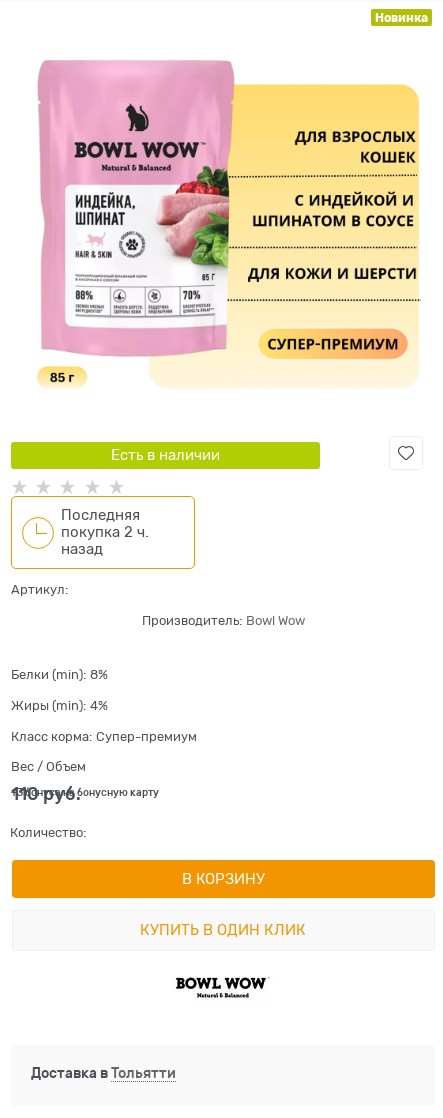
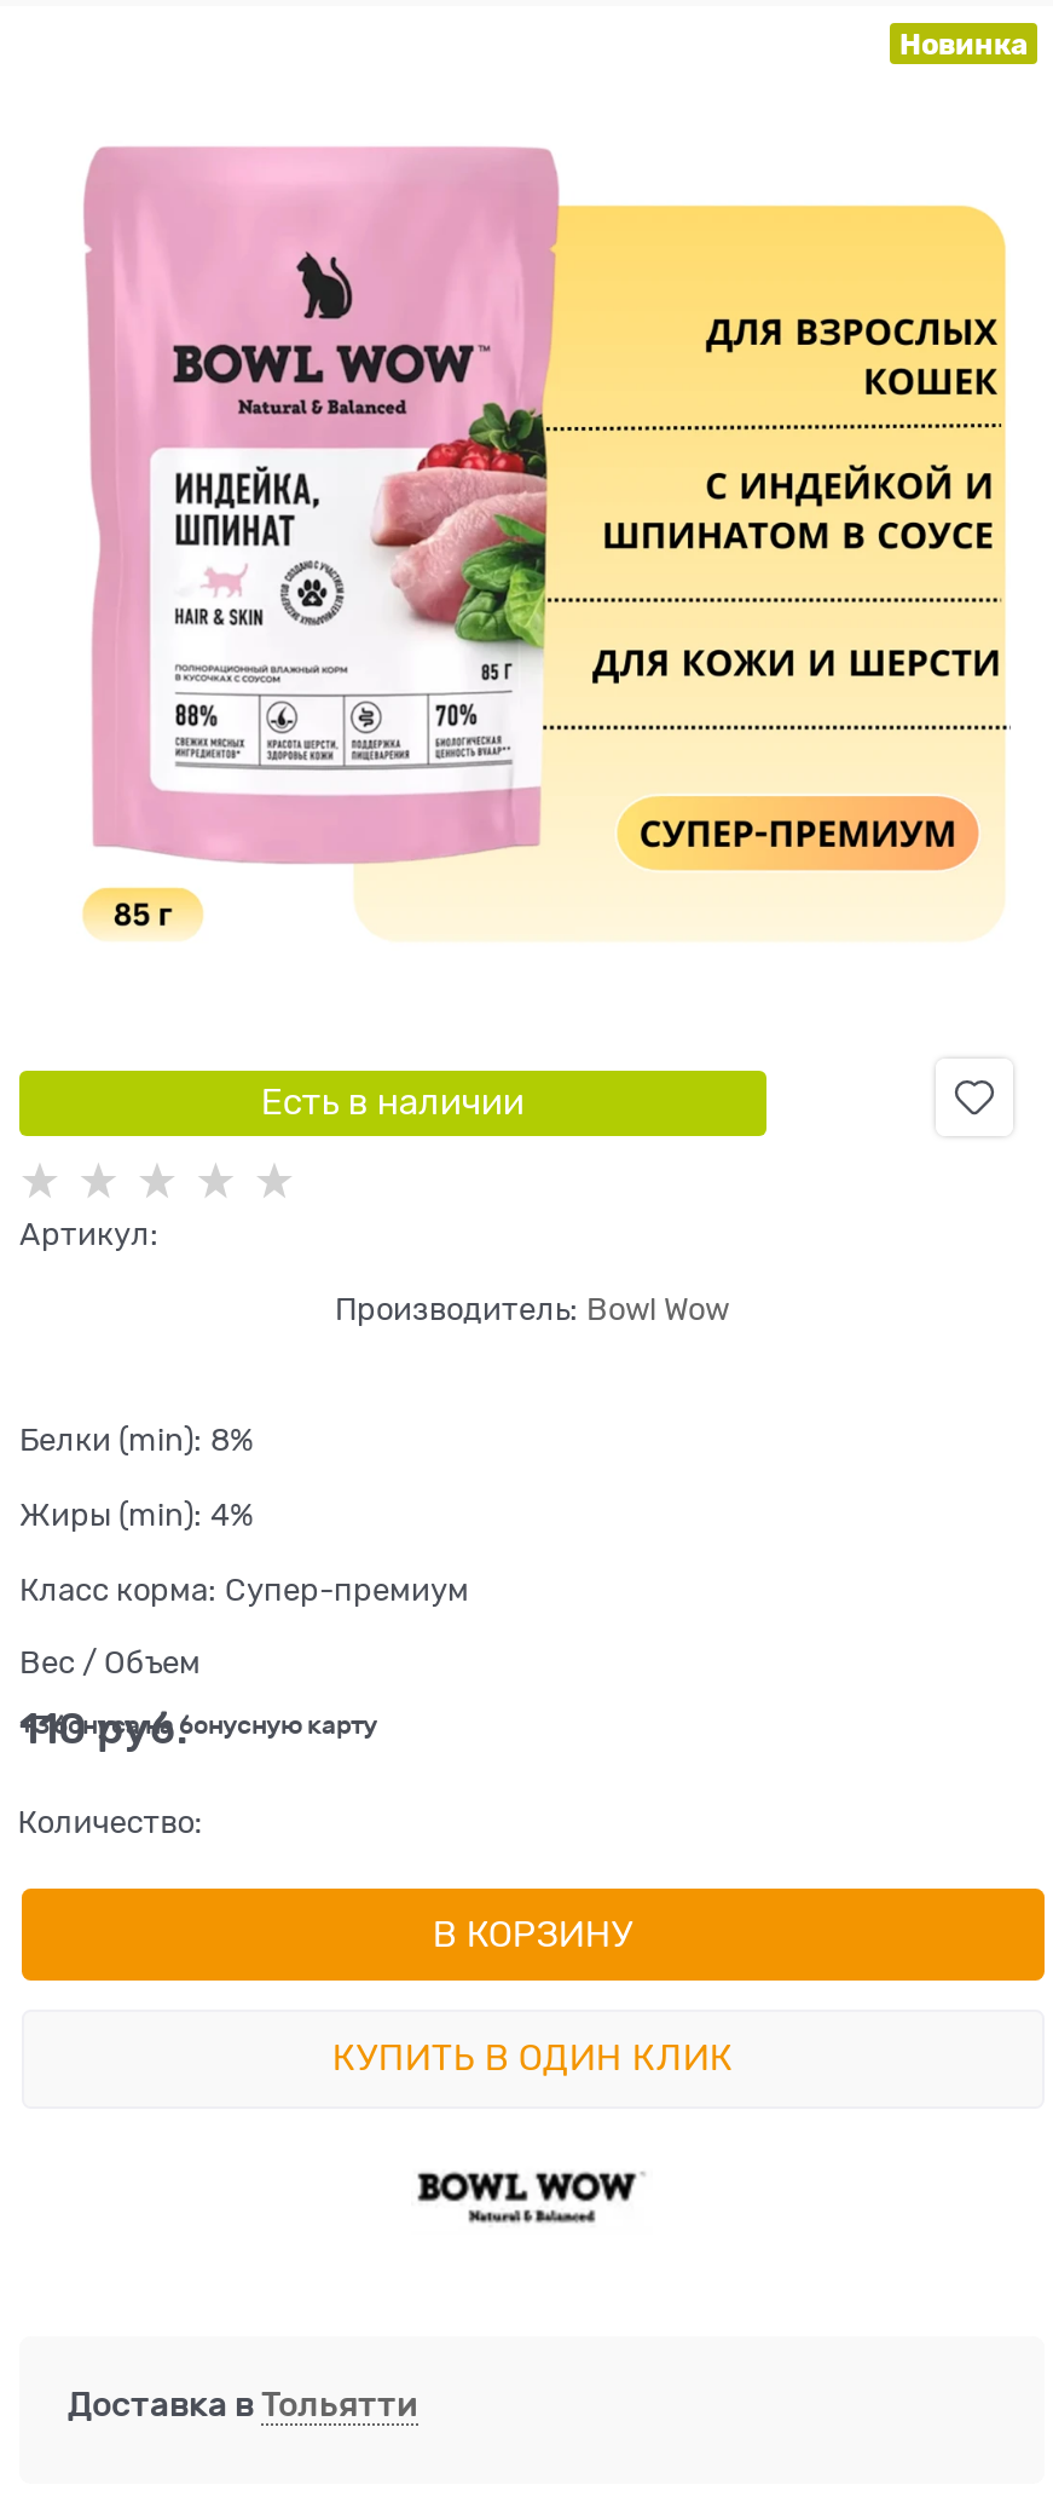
[10,495,196,570] [image] | Последняя | покупка 2 ч. | назад -> none

